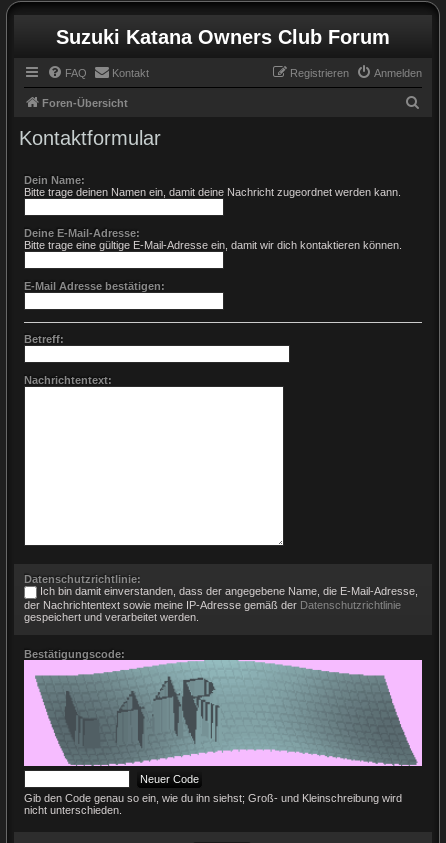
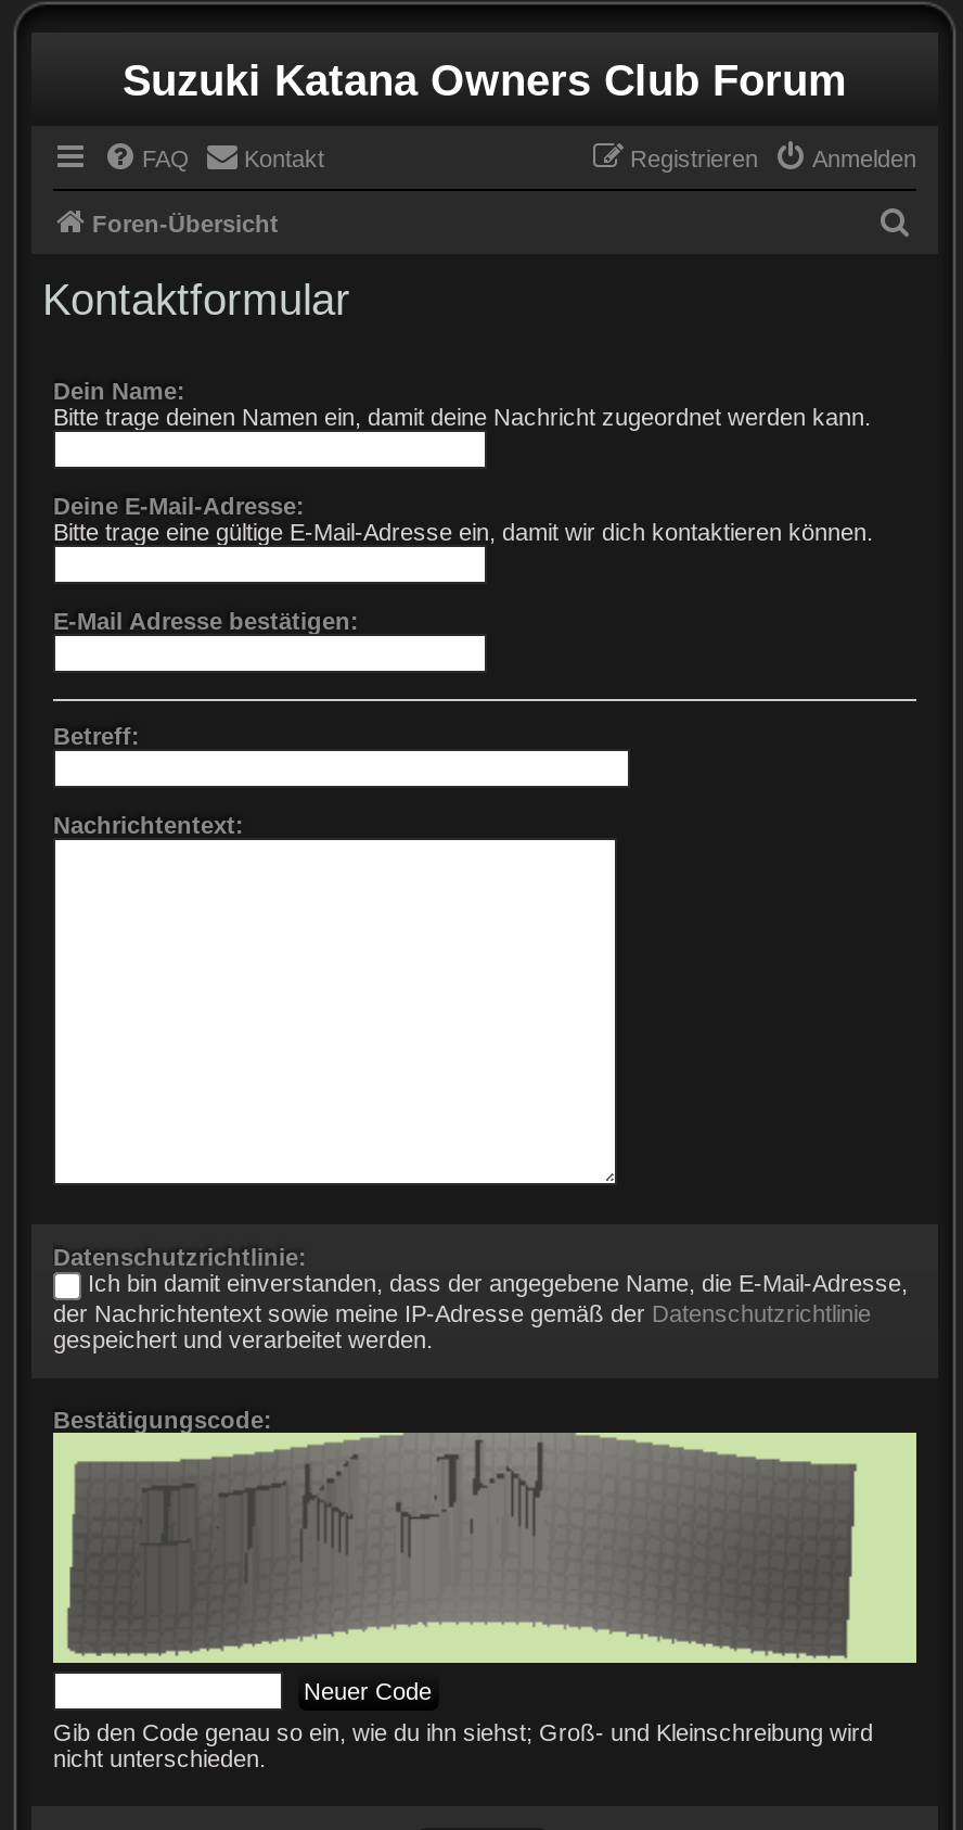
[24,659,422,766] [image] -> [53,1431,916,1663] [image]

